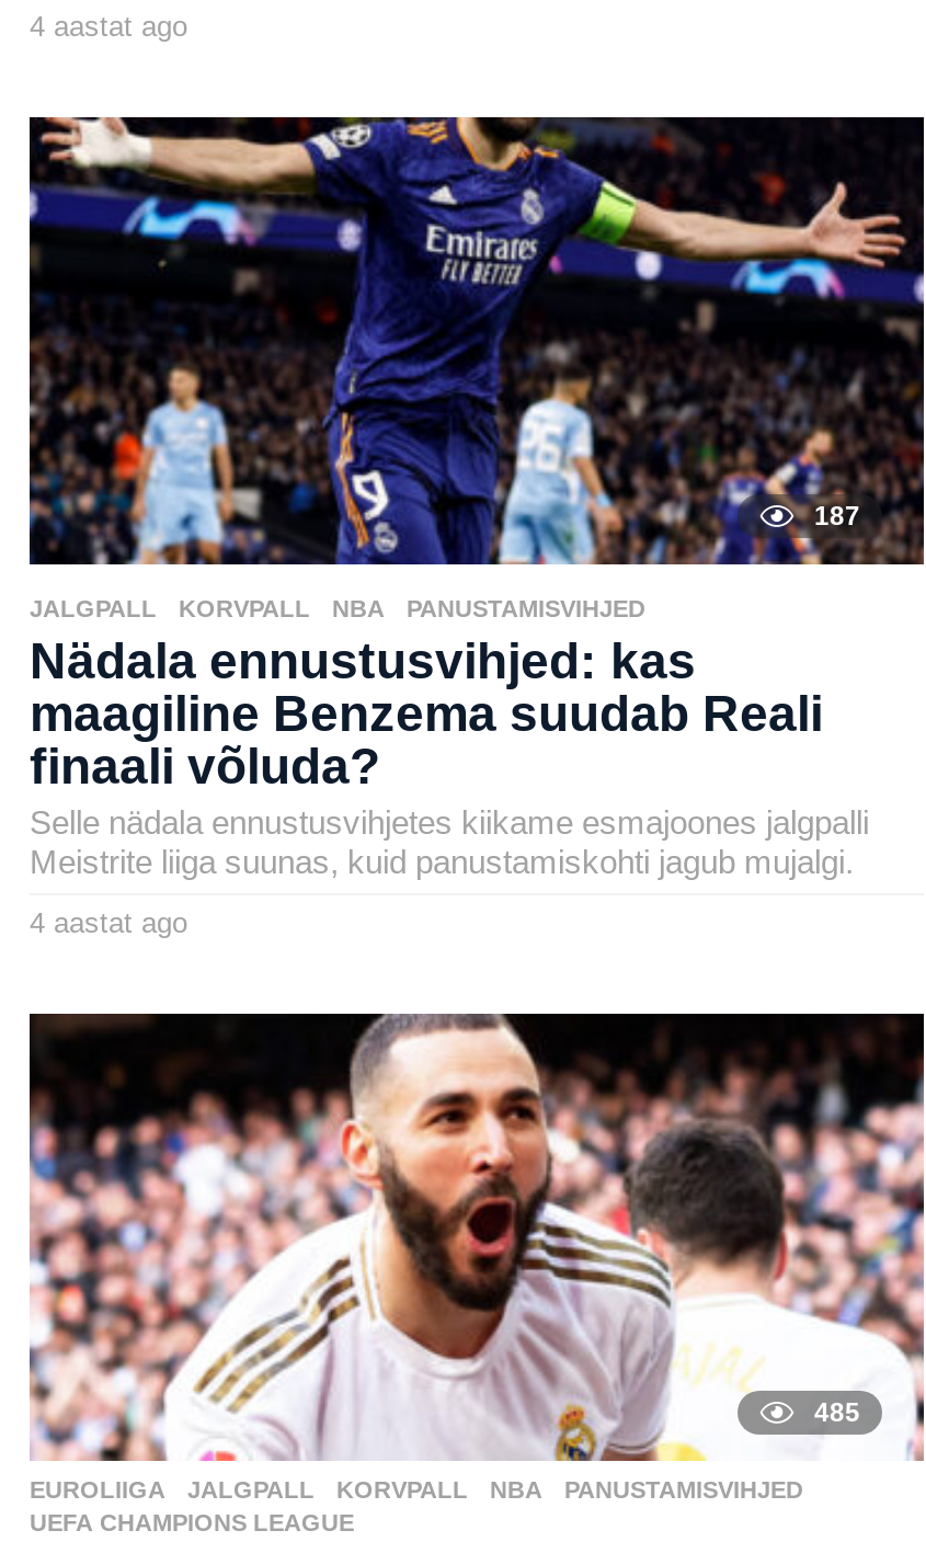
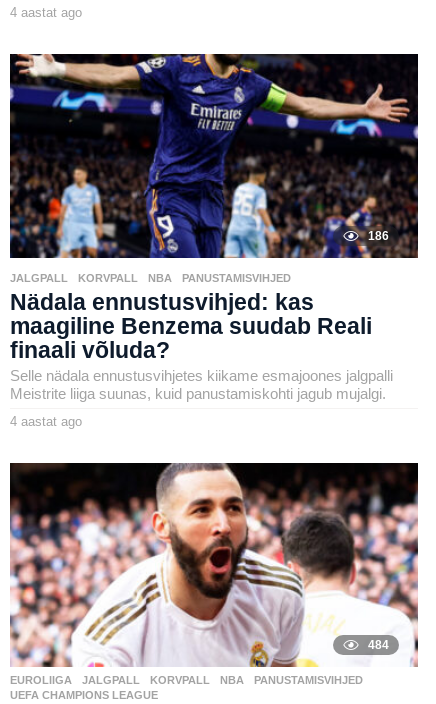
[814,501,860,532] 187 -> [368,229,389,243] 186
[814,1397,860,1428] 485 -> [368,638,389,652] 484

